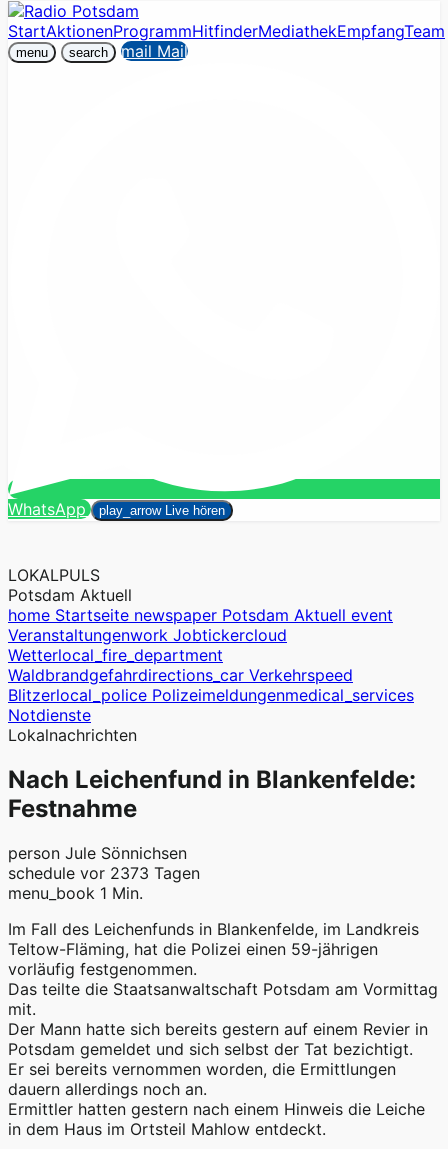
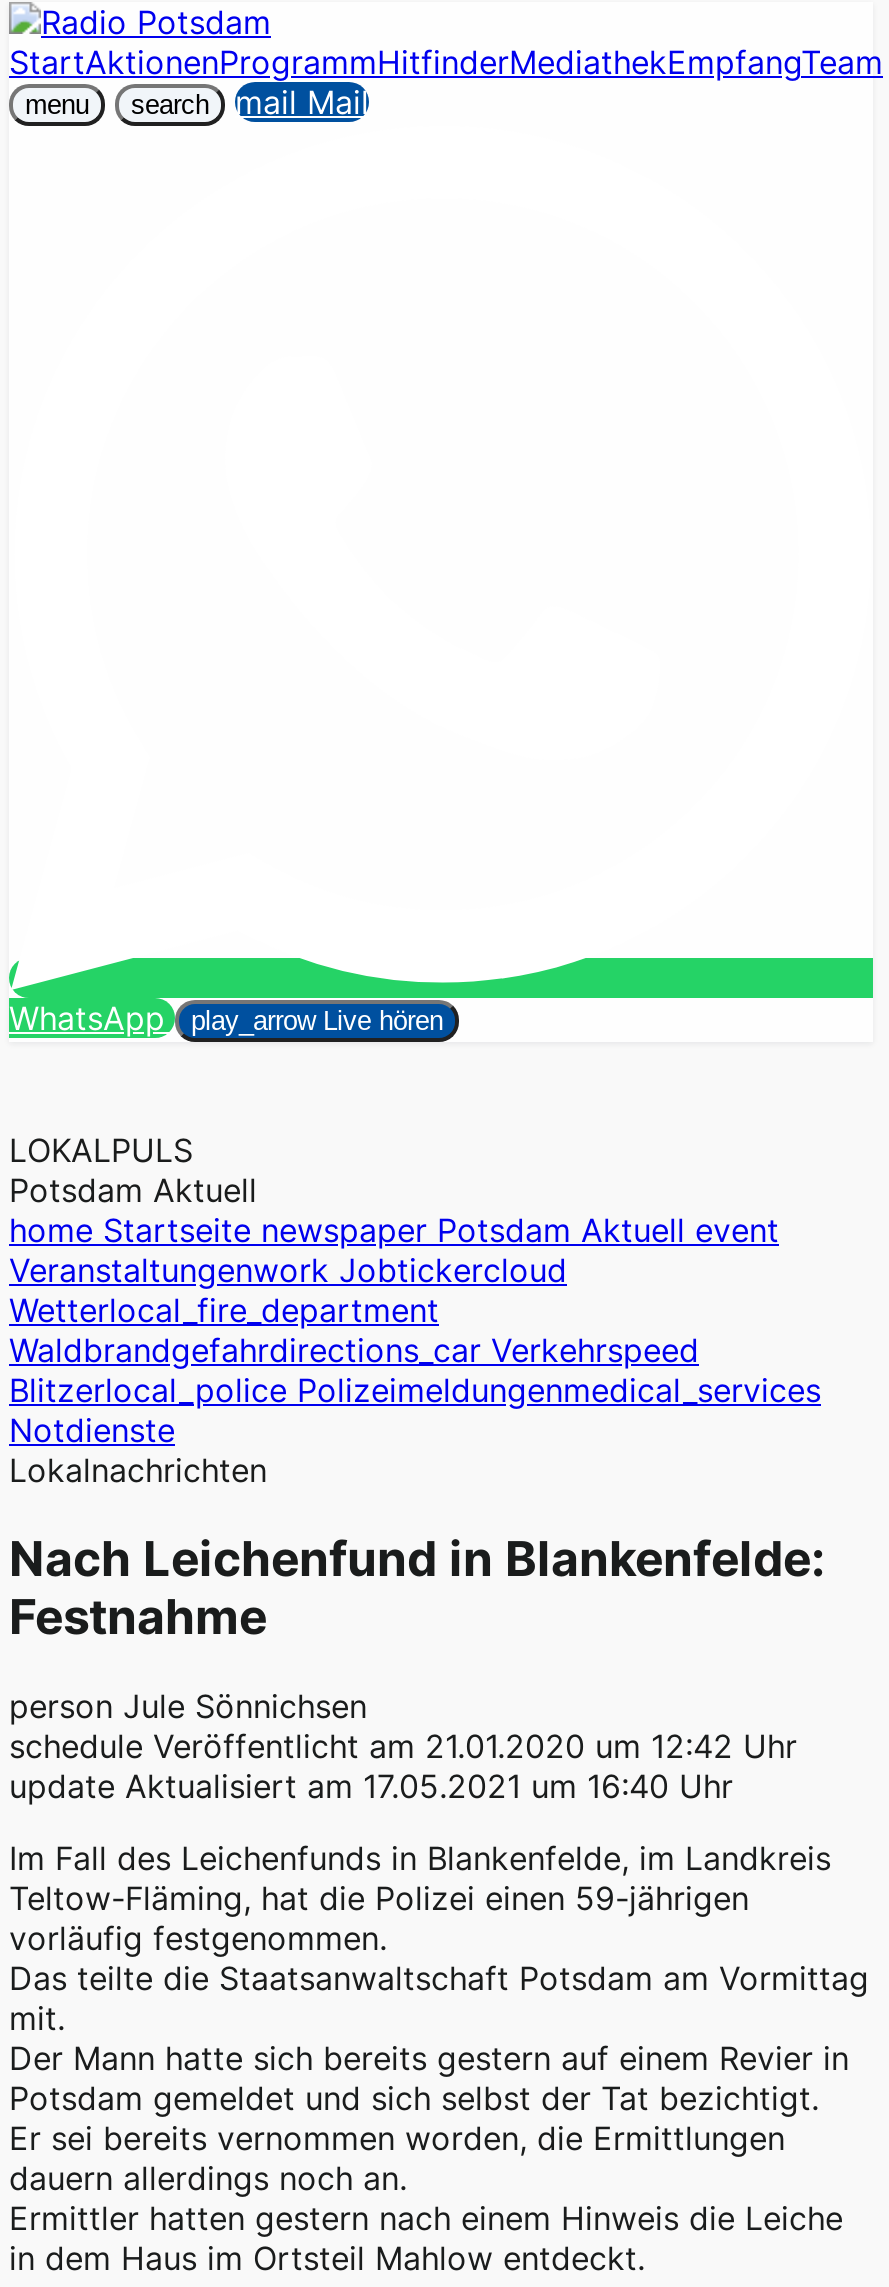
[8,863,200,903] schedule vor 2373 Tagen | menu_book 1 Min. -> [9,1726,797,1806] schedule Veröffentlicht am 21.01.2020 um 12:42 Uhr | update Aktualisiert am 17.05.2021 um 16:40 Uhr

